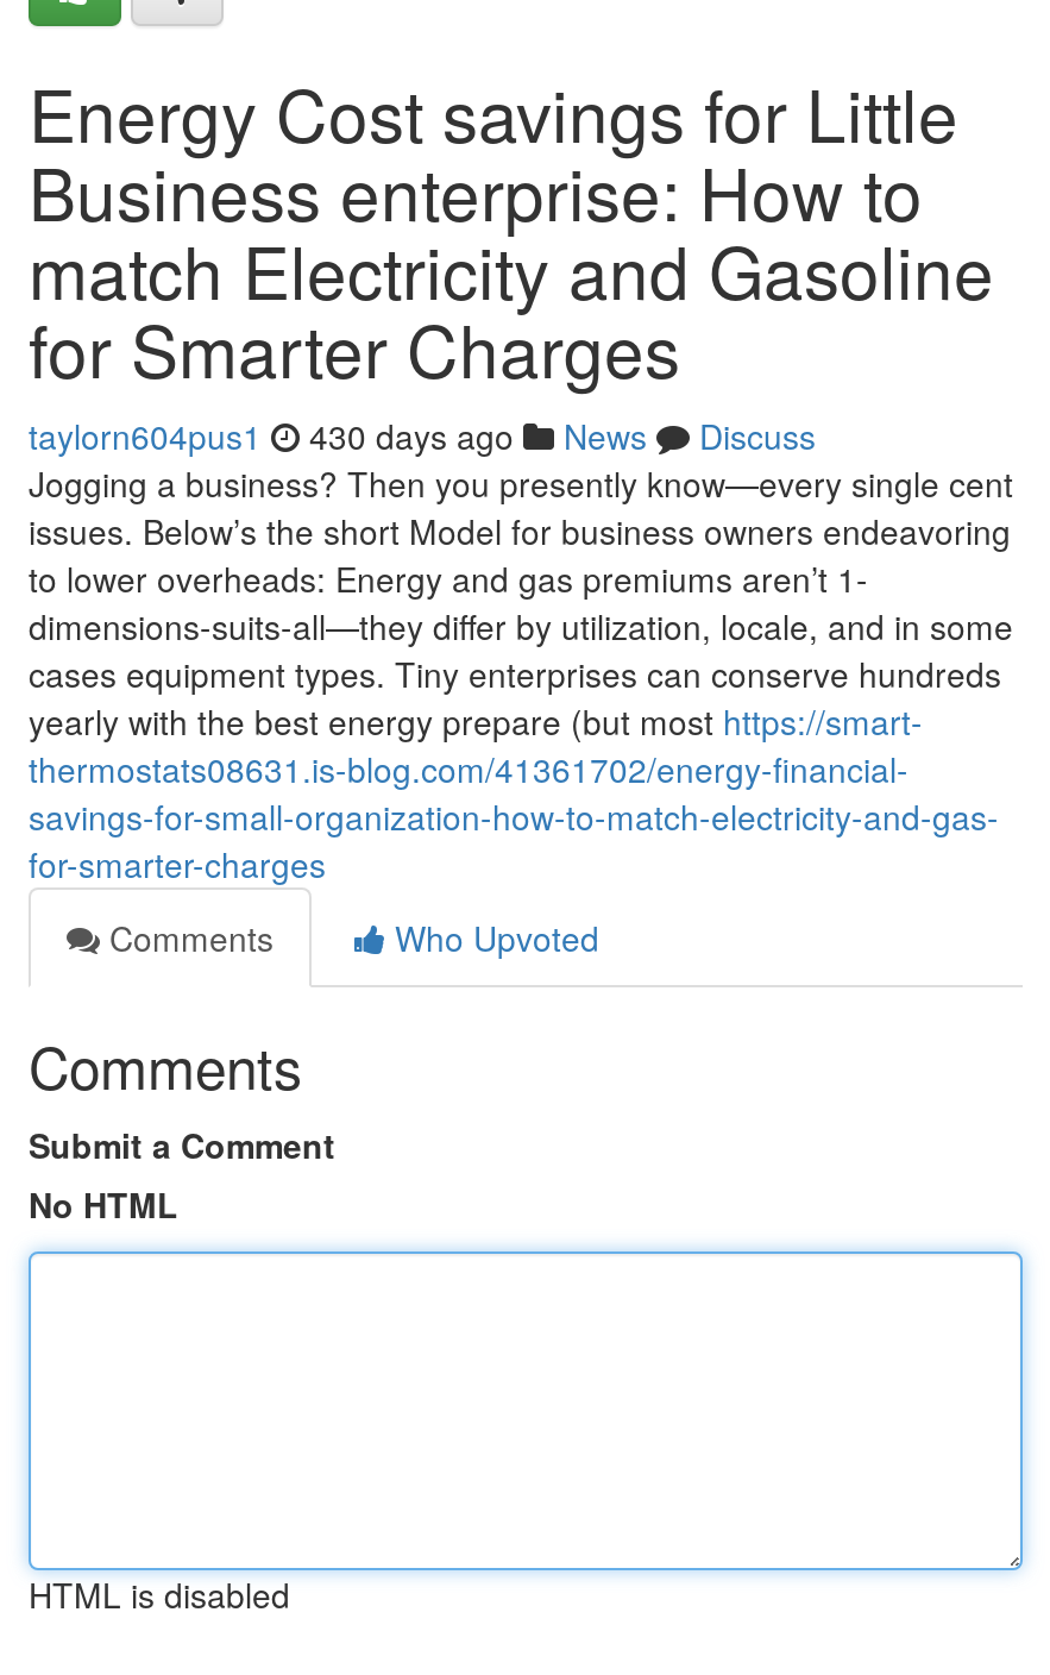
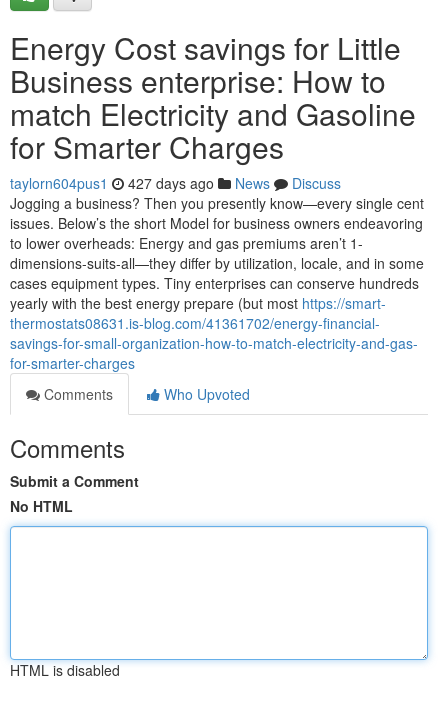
[29,412,816,459] taylorn604pus1 430 days ago News Discuss -> [10,173,341,193] taylorn604pus1 427 days ago News Discuss

